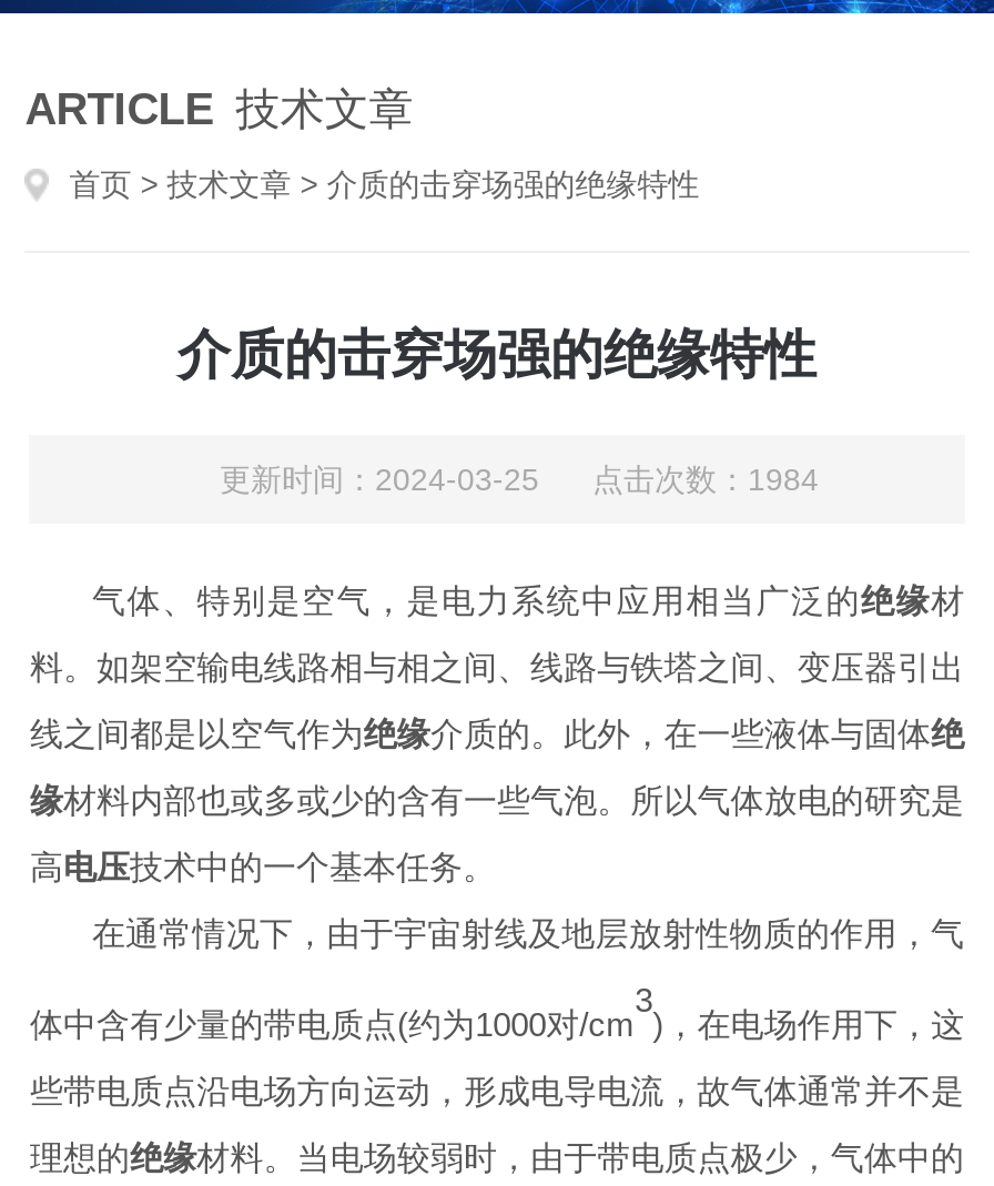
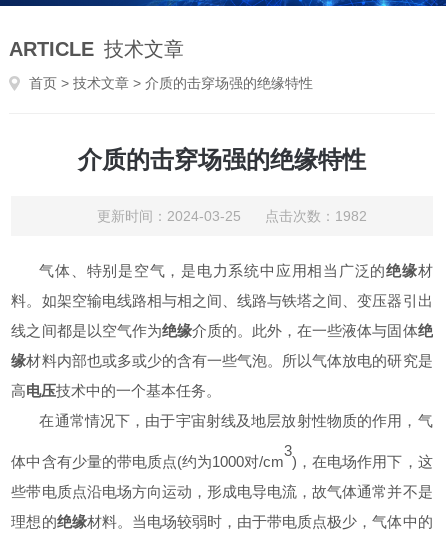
[220,462,819,497] 更新时间：2024-03-25 点击次数：1984 -> [97,208,367,224] 更新时间：2024-03-25 点击次数：1982

